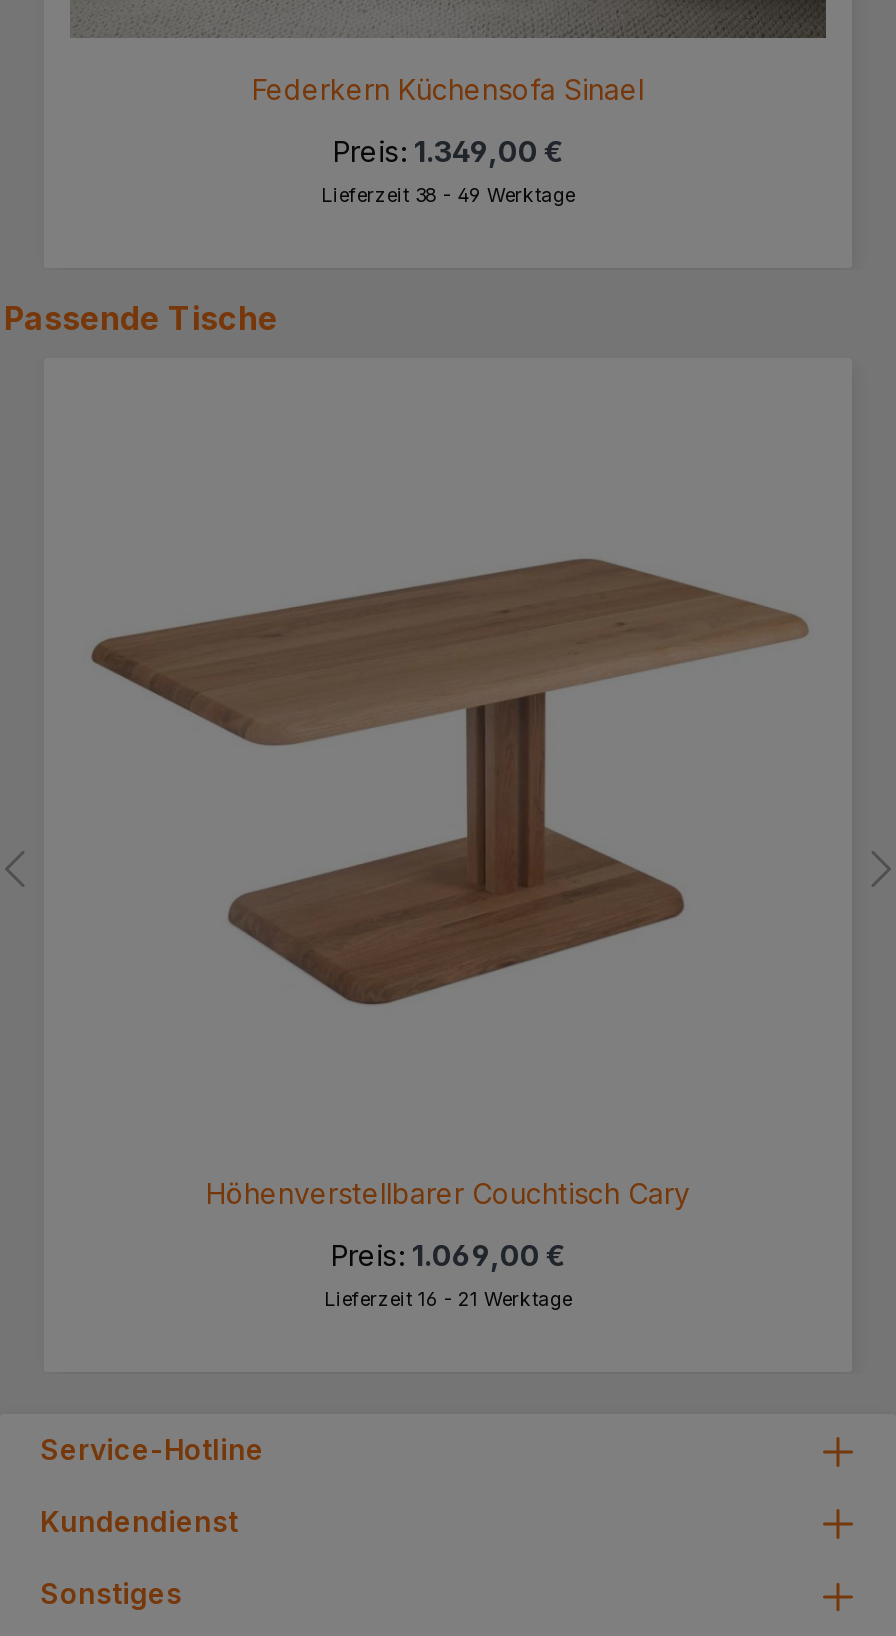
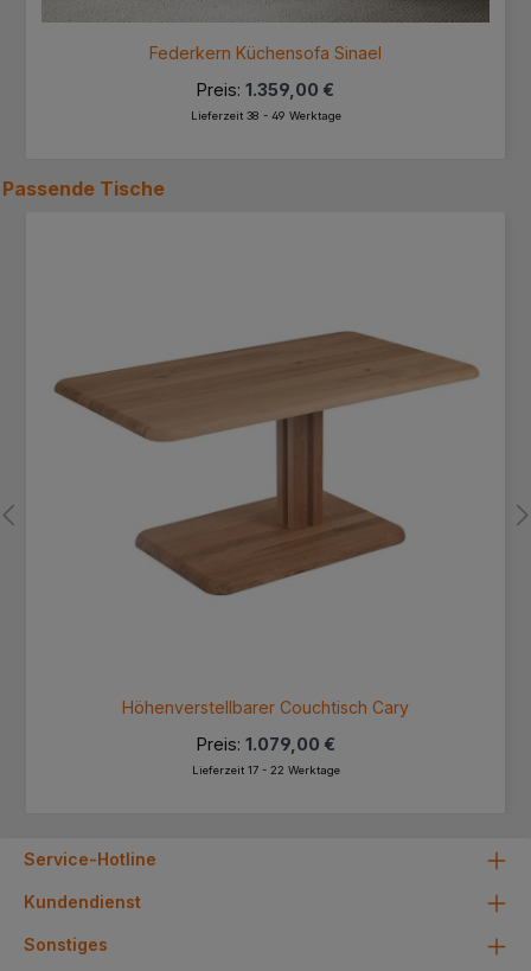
[332,134,564,168] Preis: 1.349,00 € -> [197,79,334,99] Preis: 1.359,00 €
[330,1237,566,1271] Preis: 1.069,00 € -> [196,733,335,754] Preis: 1.079,00 €
[324,1287,572,1309] Lieferzeit 16 - 21 Werktage -> [191,763,340,776] Lieferzeit 17 - 22 Werktage

